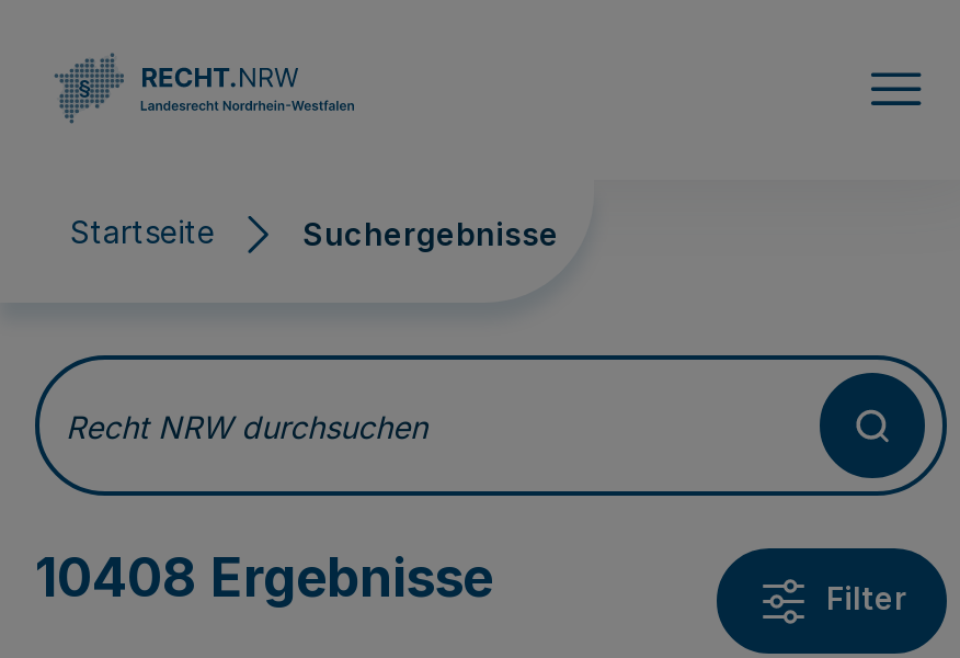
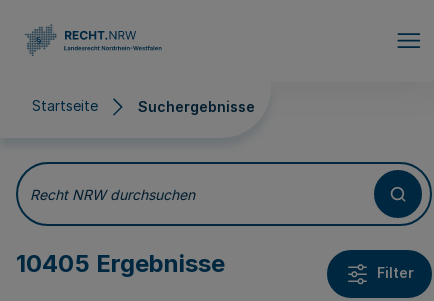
[35,546,493,610] 10408 Ergebnisse -> [16,249,225,278] 10405 Ergebnisse

